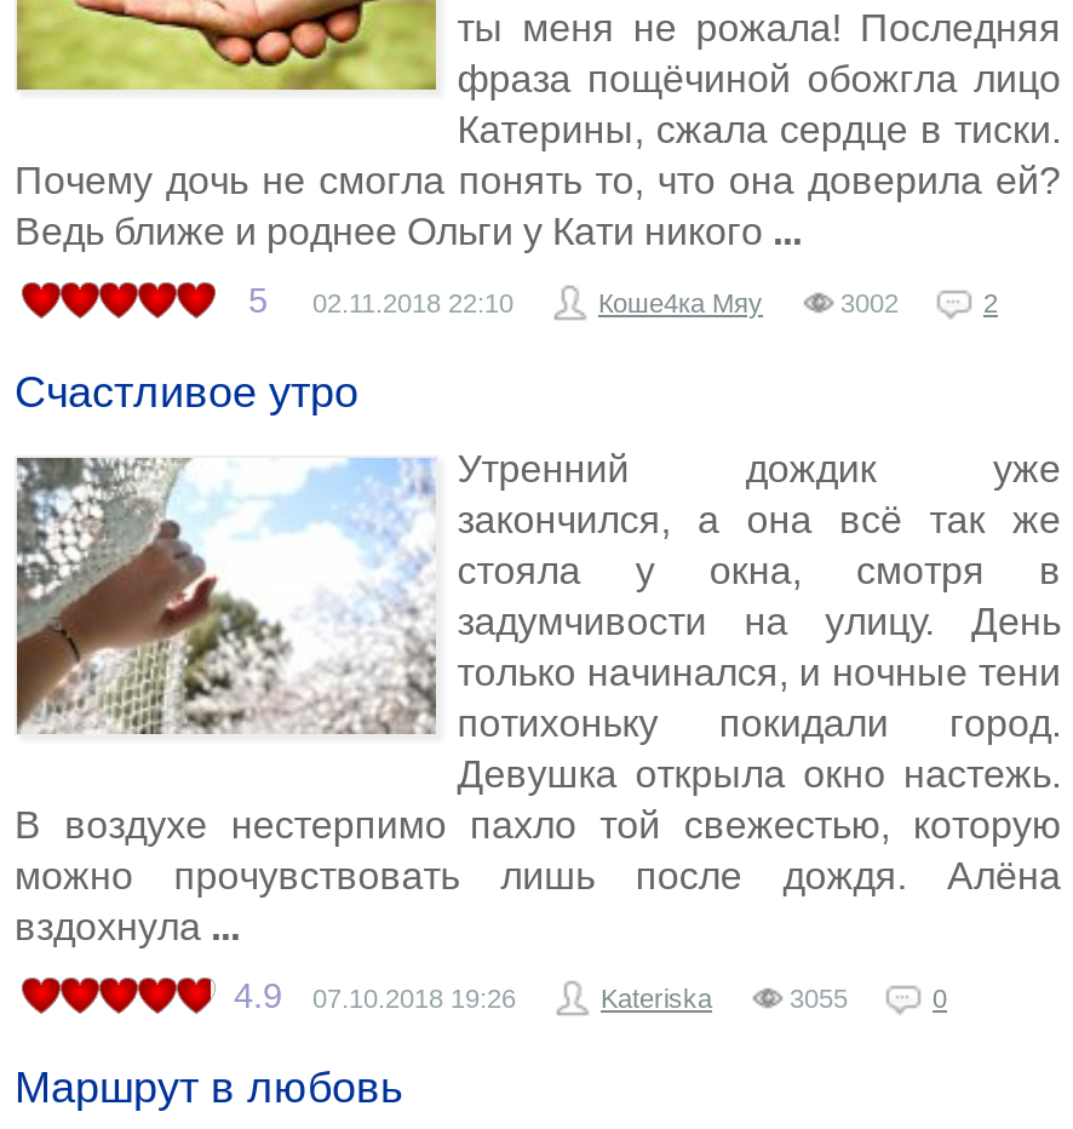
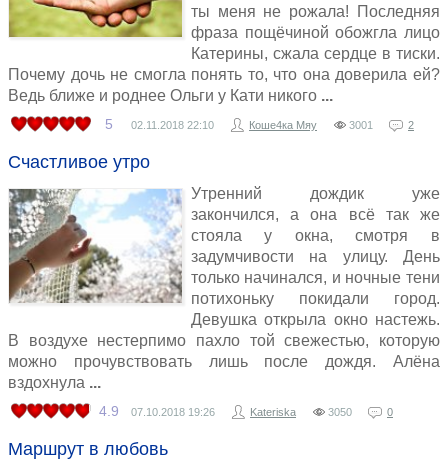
[840,288,899,317] 3002 -> [349,119,373,131] 3001
[790,984,848,1013] 3055 -> [328,406,352,418] 3050

